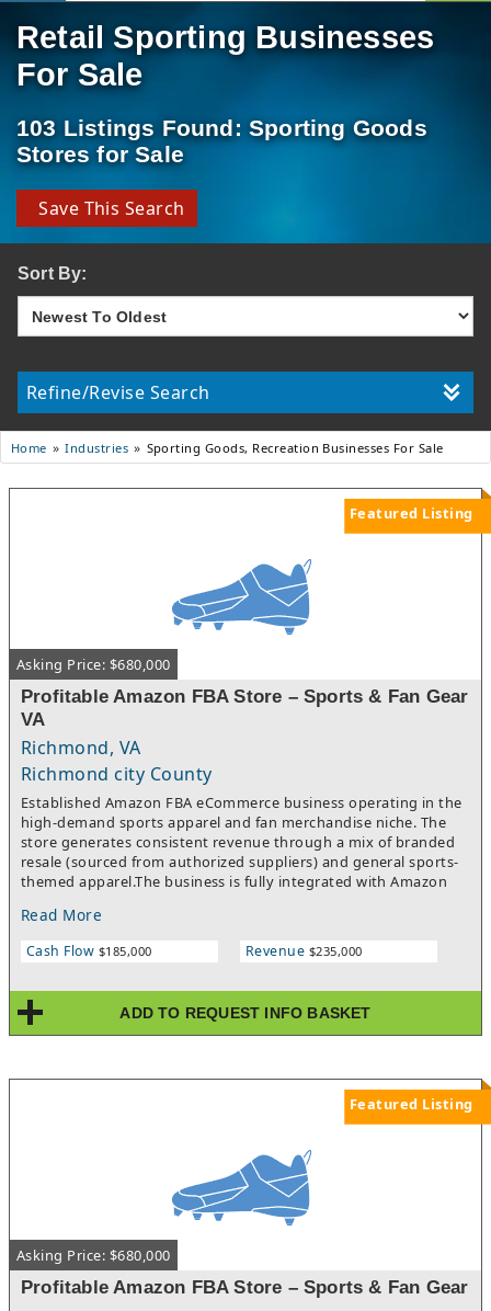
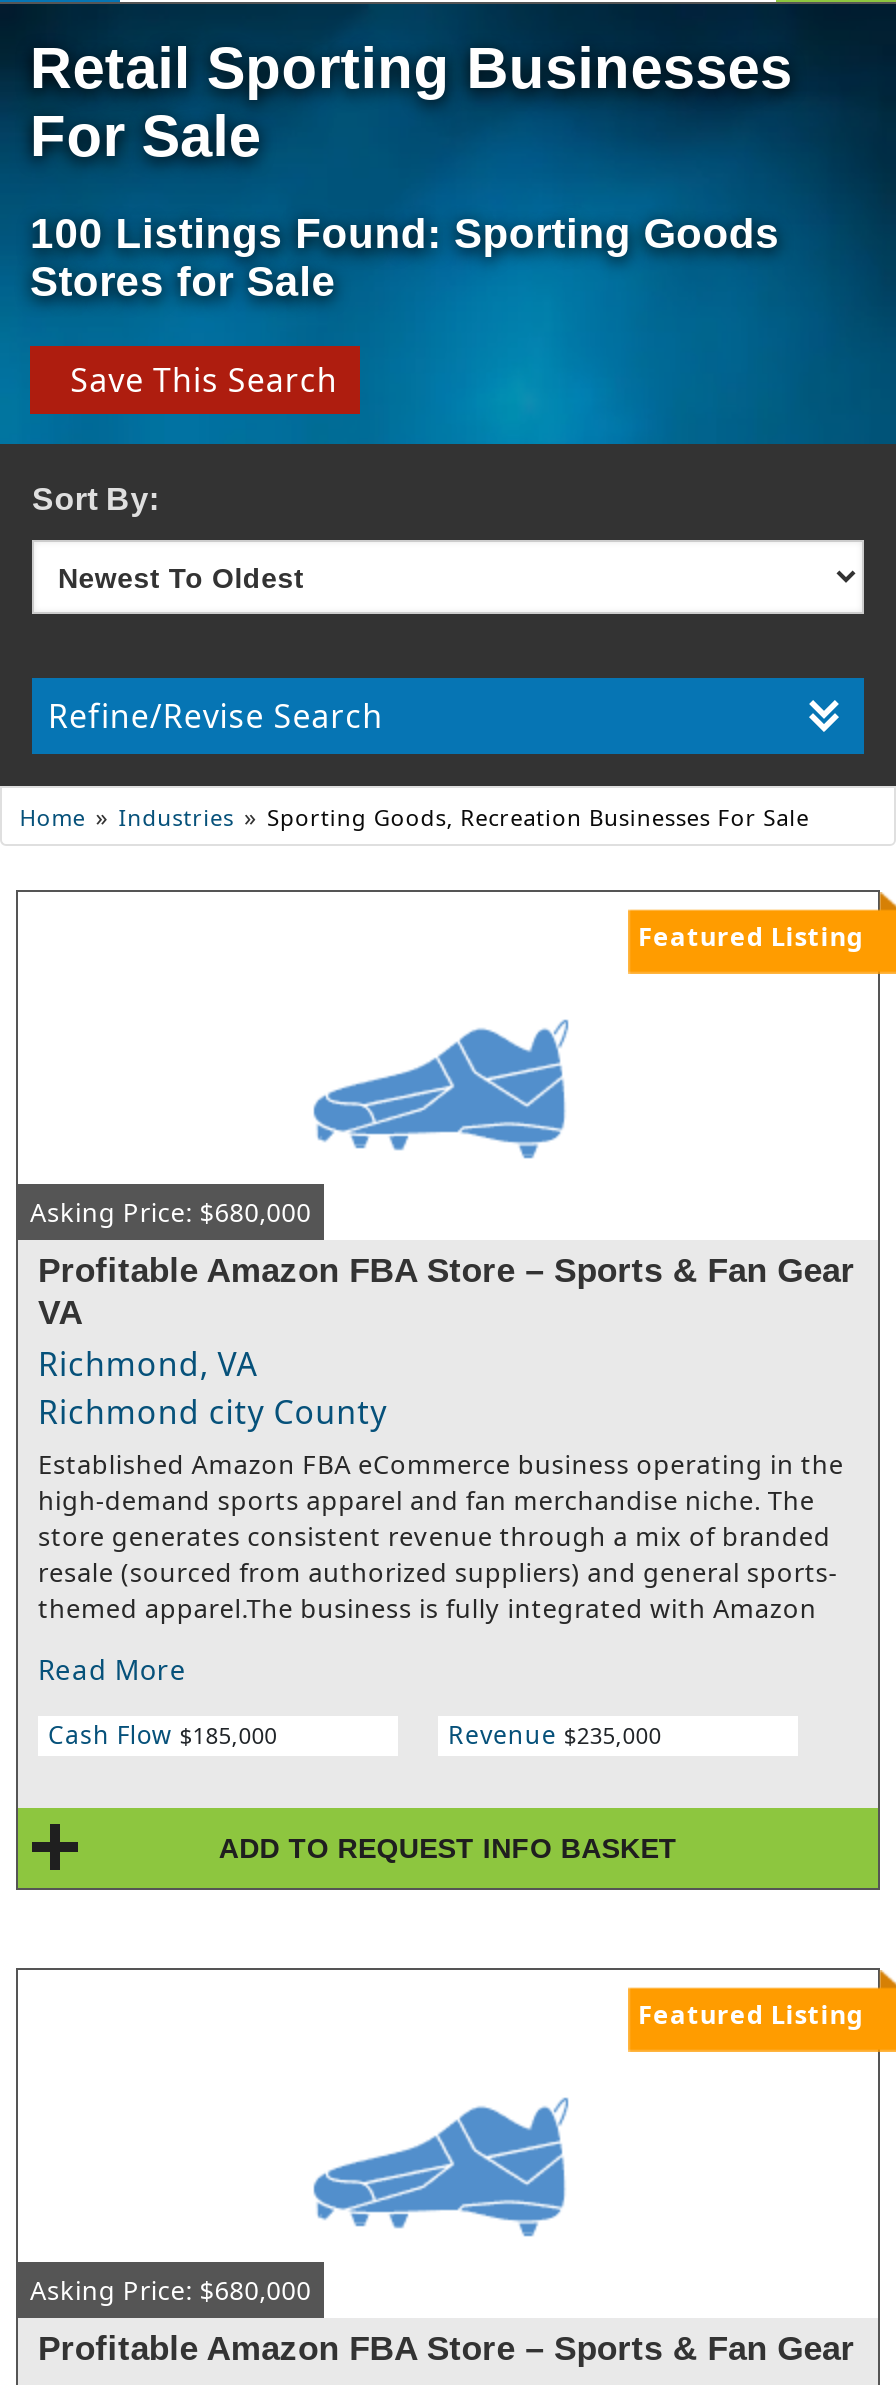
[16,115,427,140] 103 Listings Found: Sporting Goods -> [30,210,780,256] 100 Listings Found: Sporting Goods

